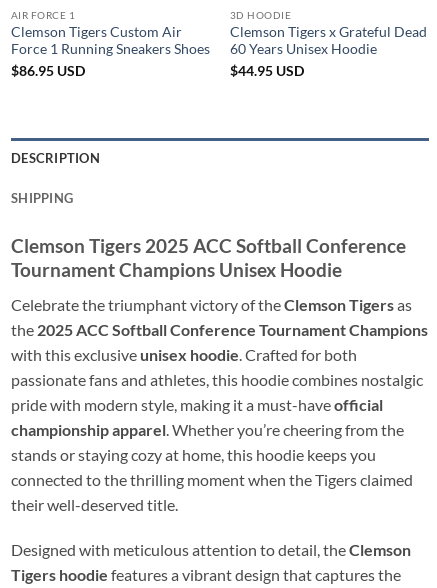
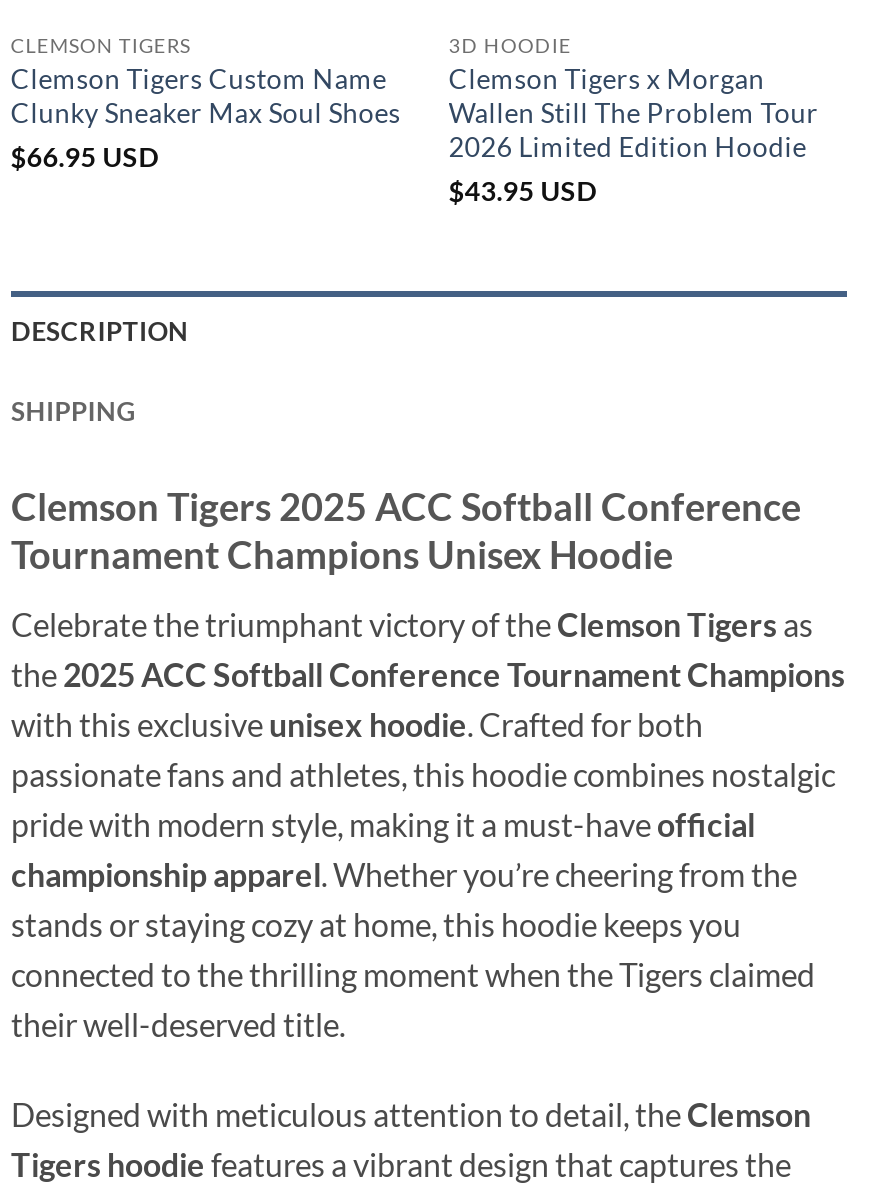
[11,9,210,79] AIR FORCE 1 | Clemson Tigers Custom Air | Force 1 Running Sneakers Shoes | $86.95 USD -> [11,33,401,174] CLEMSON TIGERS | Clemson Tigers Custom Name | Clunky Sneaker Max Soul Shoes | $66.95 USD
[230,24,427,79] Clemson Tigers x Grateful Dead | 60 Years Unisex Hoodie | $44.95 USD -> [449,63,819,208] Clemson Tigers x Morgan | Wallen Still The Problem Tour | 2026 Limited Edition Hoodie | $43.95 USD

